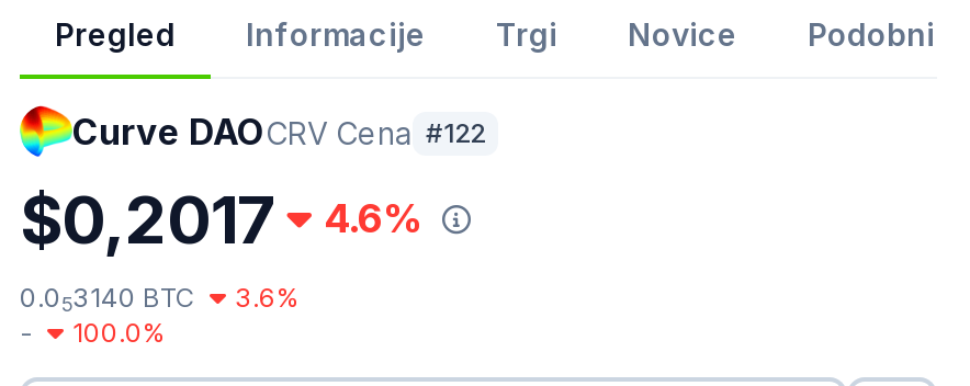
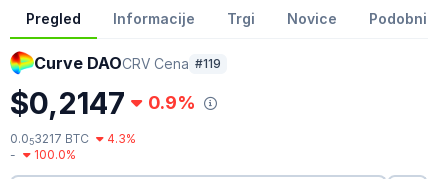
[72,110,485,154] Curve DAOCRV Cena #122 -> [34,53,221,73] Curve DAOCRV Cena #119
[20,180,274,259] $0,2017 -> [10,85,125,121] $0,2147
[324,195,425,241] 4.6% -> [147,92,195,113] 0.9%
[20,281,195,316] 0.053140 BTC -> [10,131,89,147] 0.053217 BTC
[235,281,298,314] 3.6% -> [107,131,136,146] 4.3%

